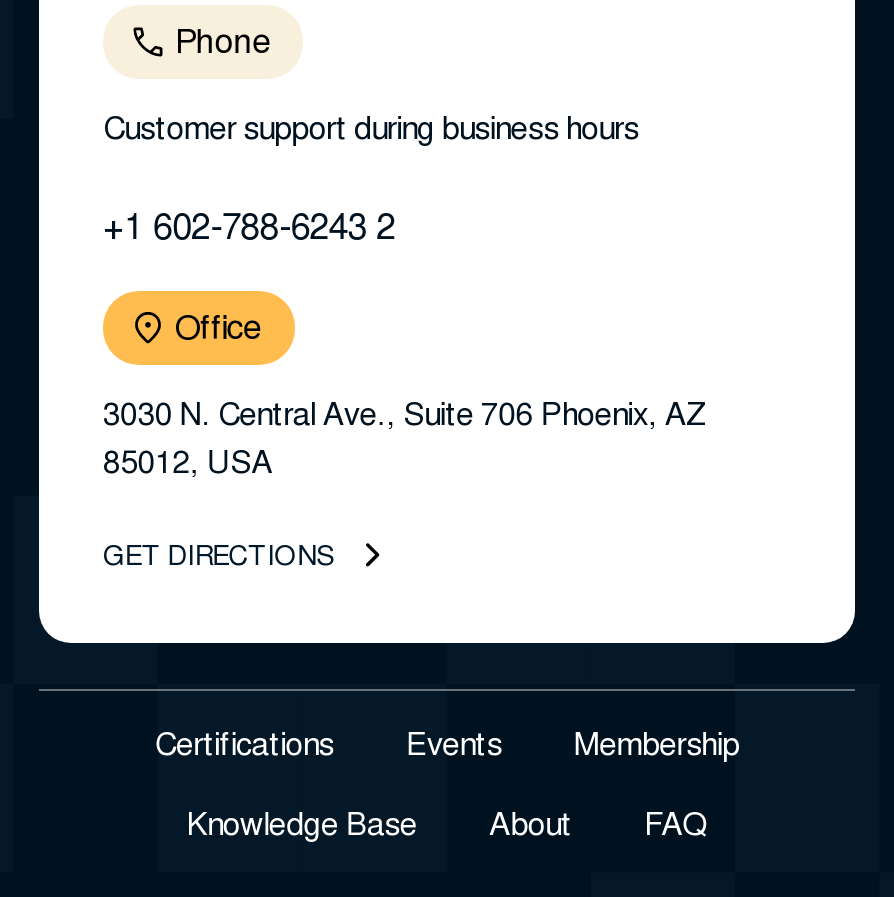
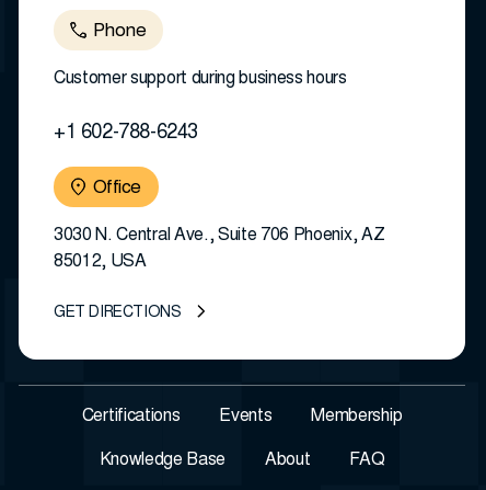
[103,212,395,248] +1 602-788-6243 2 -> [54,123,198,143] +1 602-788-6243

